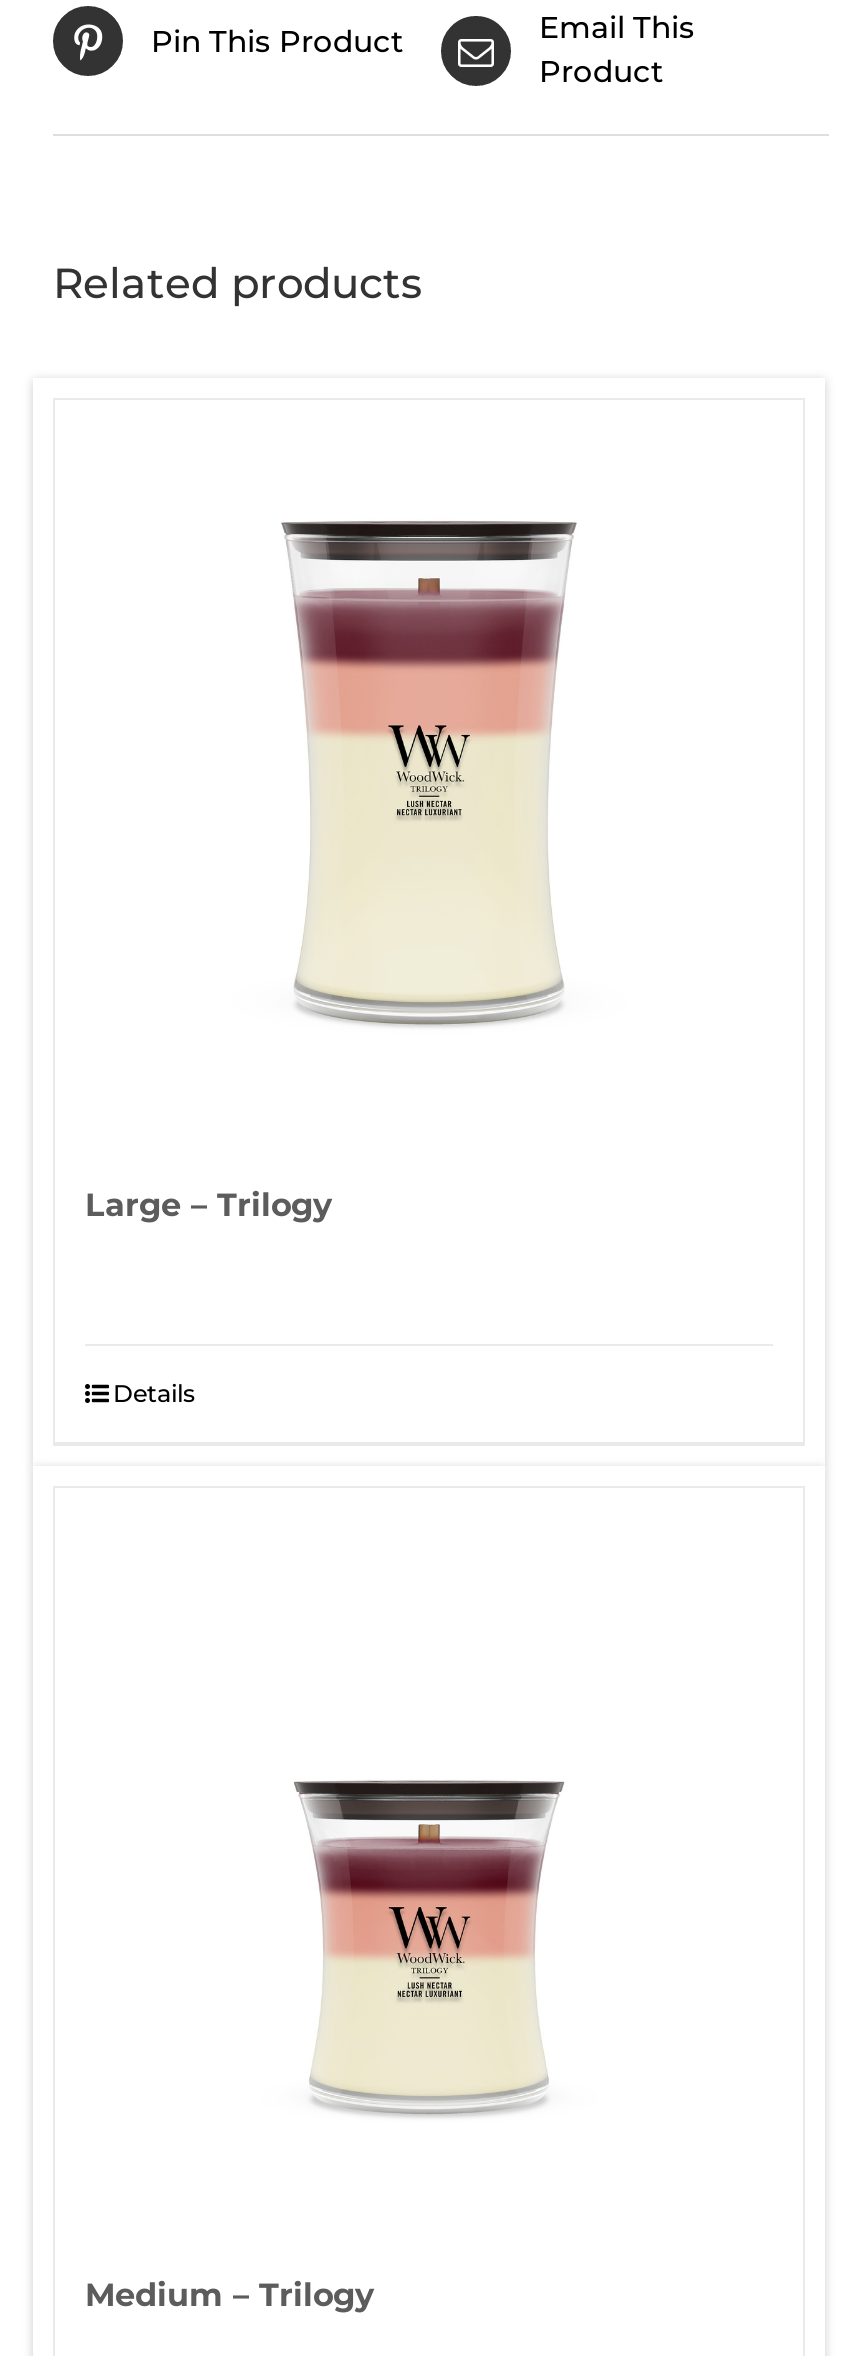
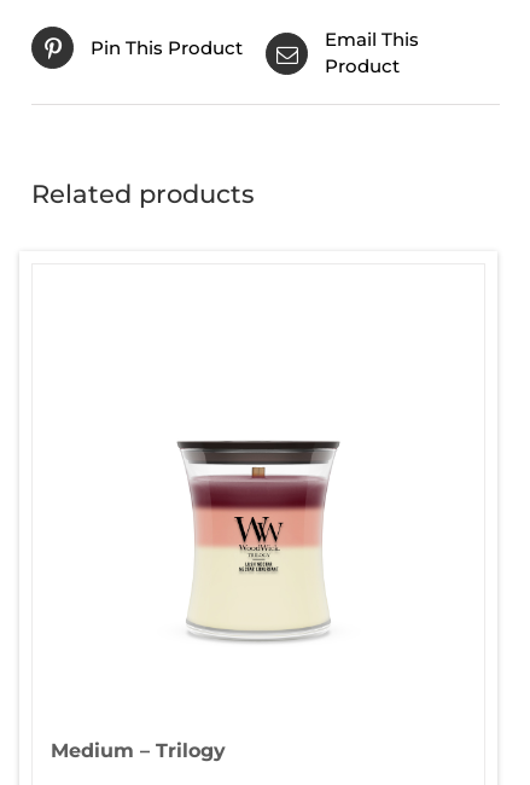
[281,520,577,1024] [image] -> none
[85,1187,333,1225] Large – Trilogy -> none
[113,1379,195,1409] Details -> none

